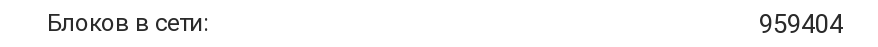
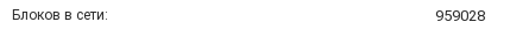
[759,10,843,40] 959404 -> [435,7,485,25] 959028

